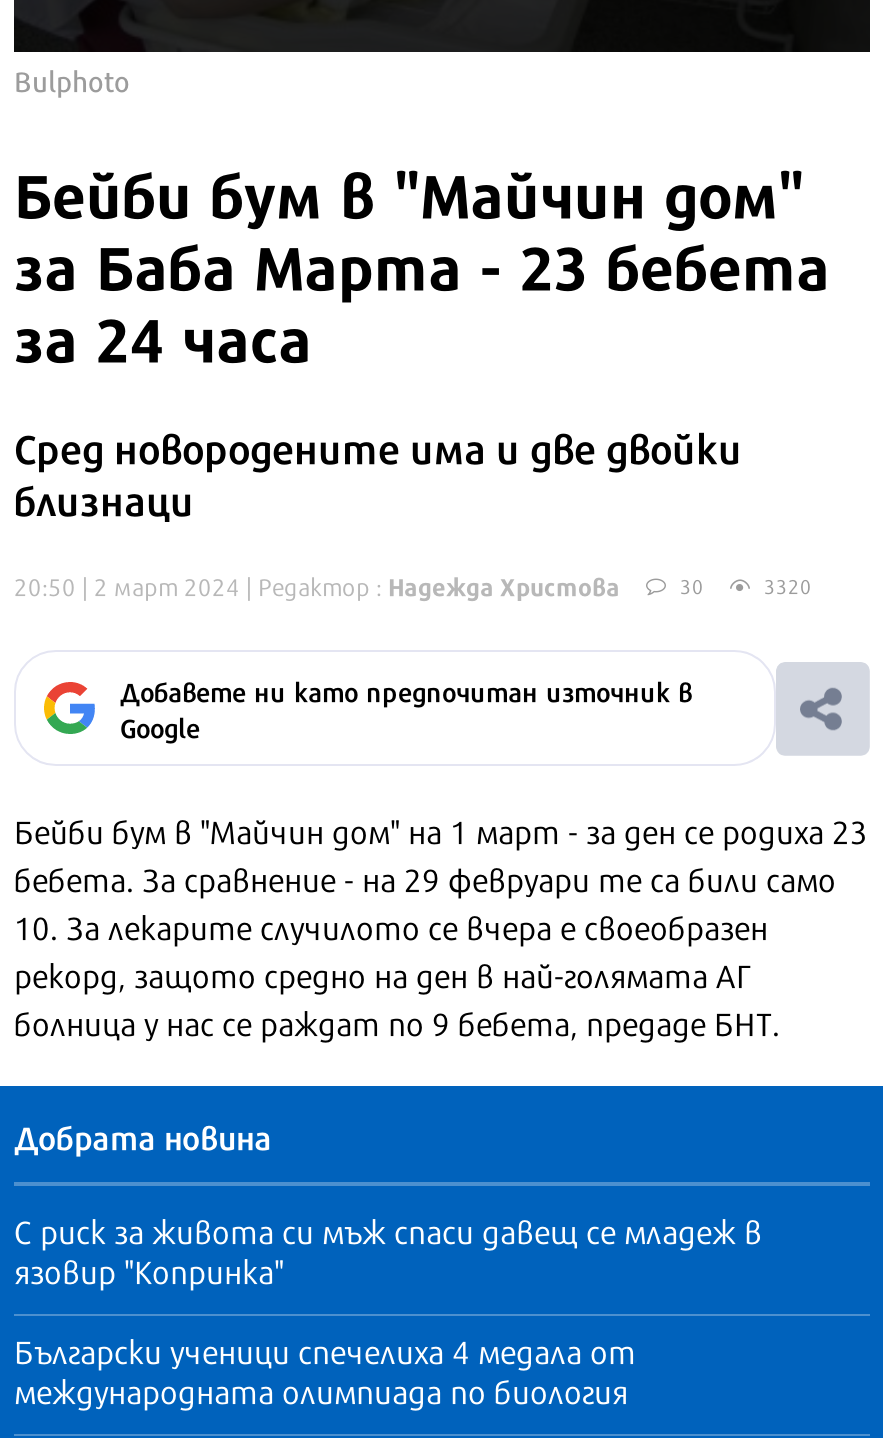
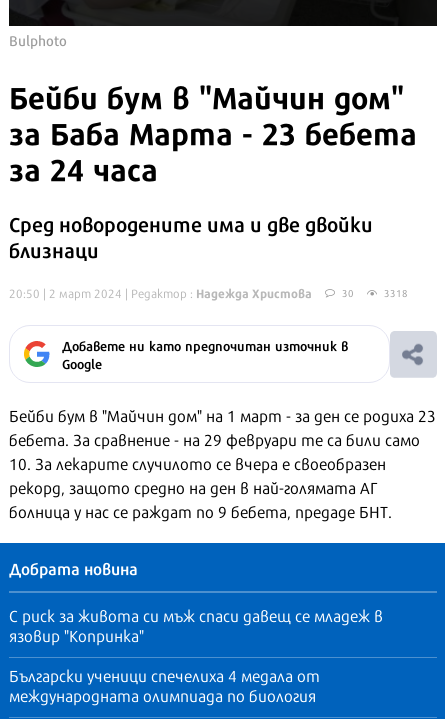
[764,570,812,600] 3320 -> [384,285,408,300] 3318

